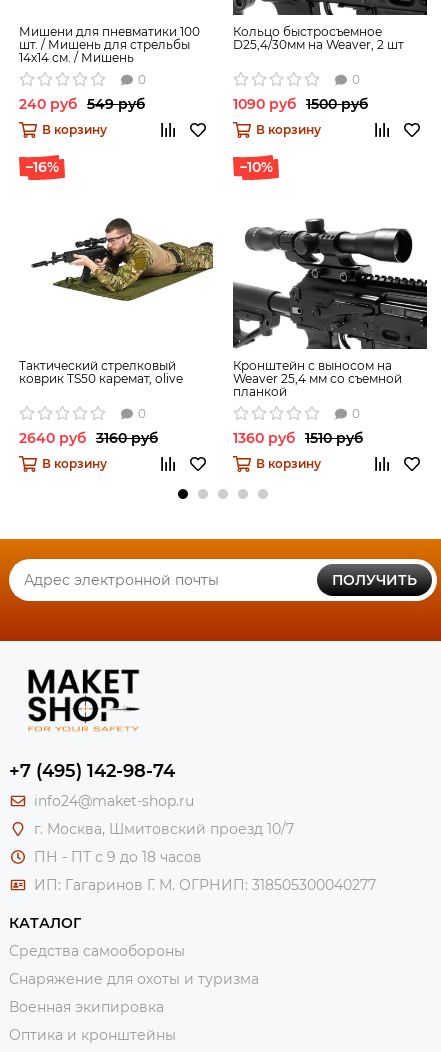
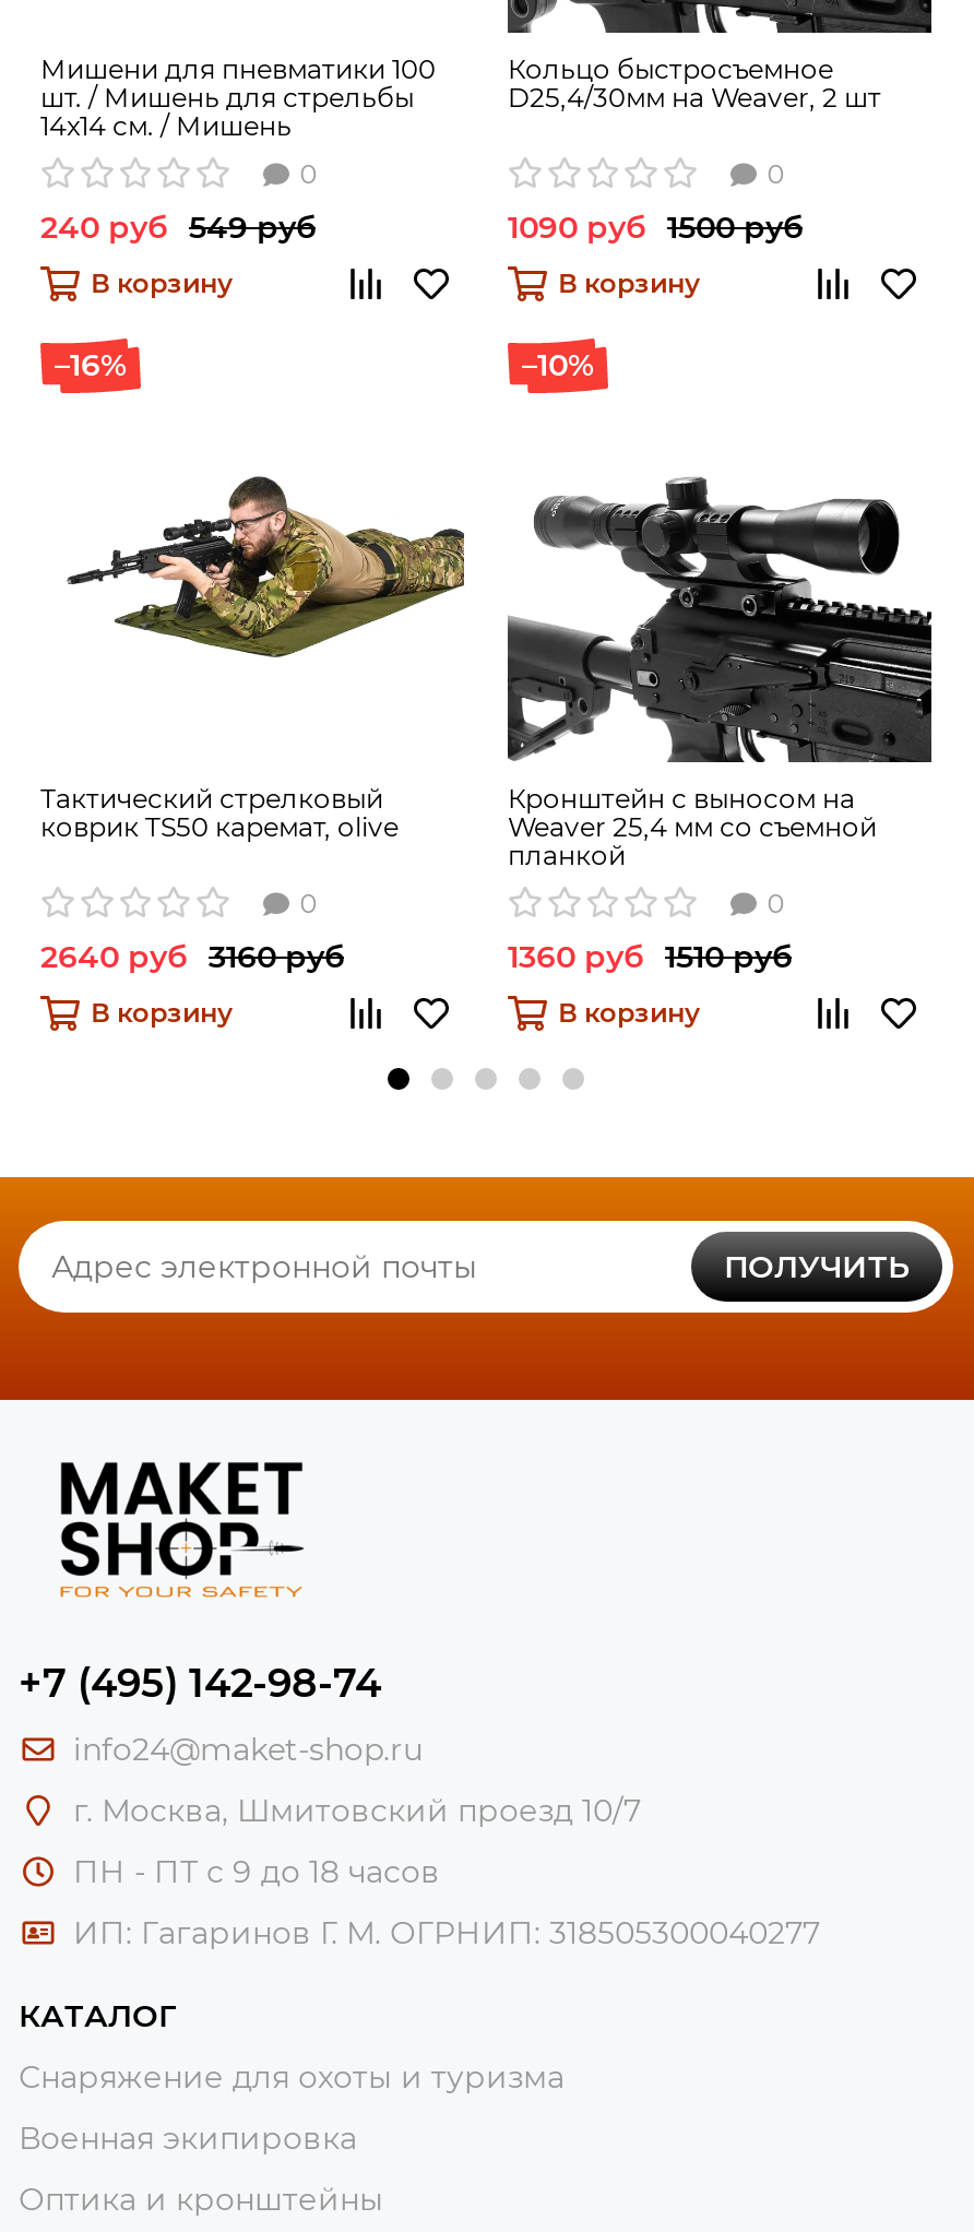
[9,942,185,960] Средства самообороны -> none

